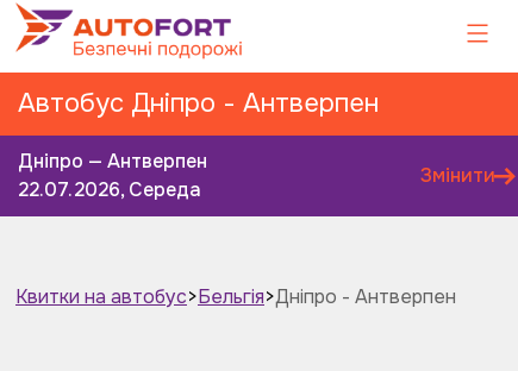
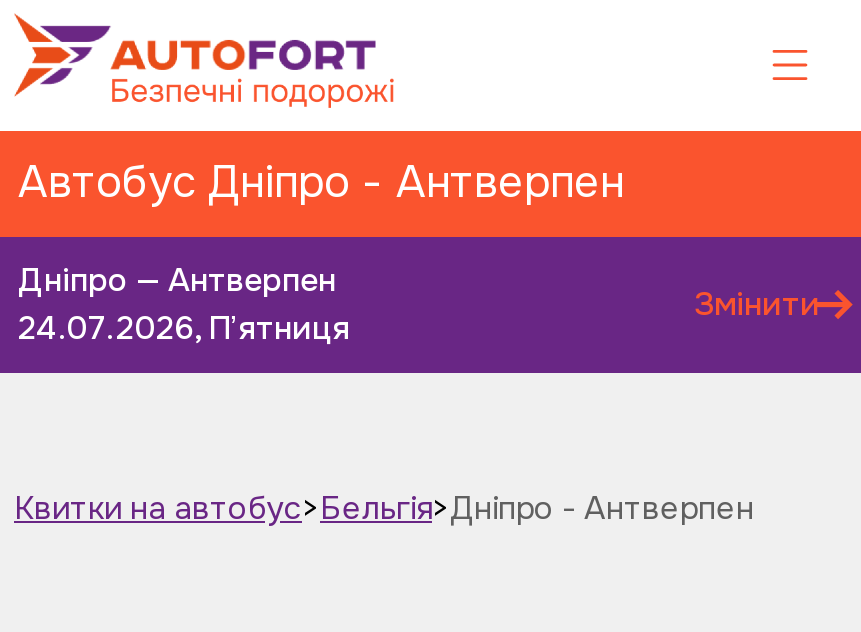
[18,177,201,202] 22.07.2026, Середа -> [18,307,350,349] 24.07.2026, Пʼятниця

